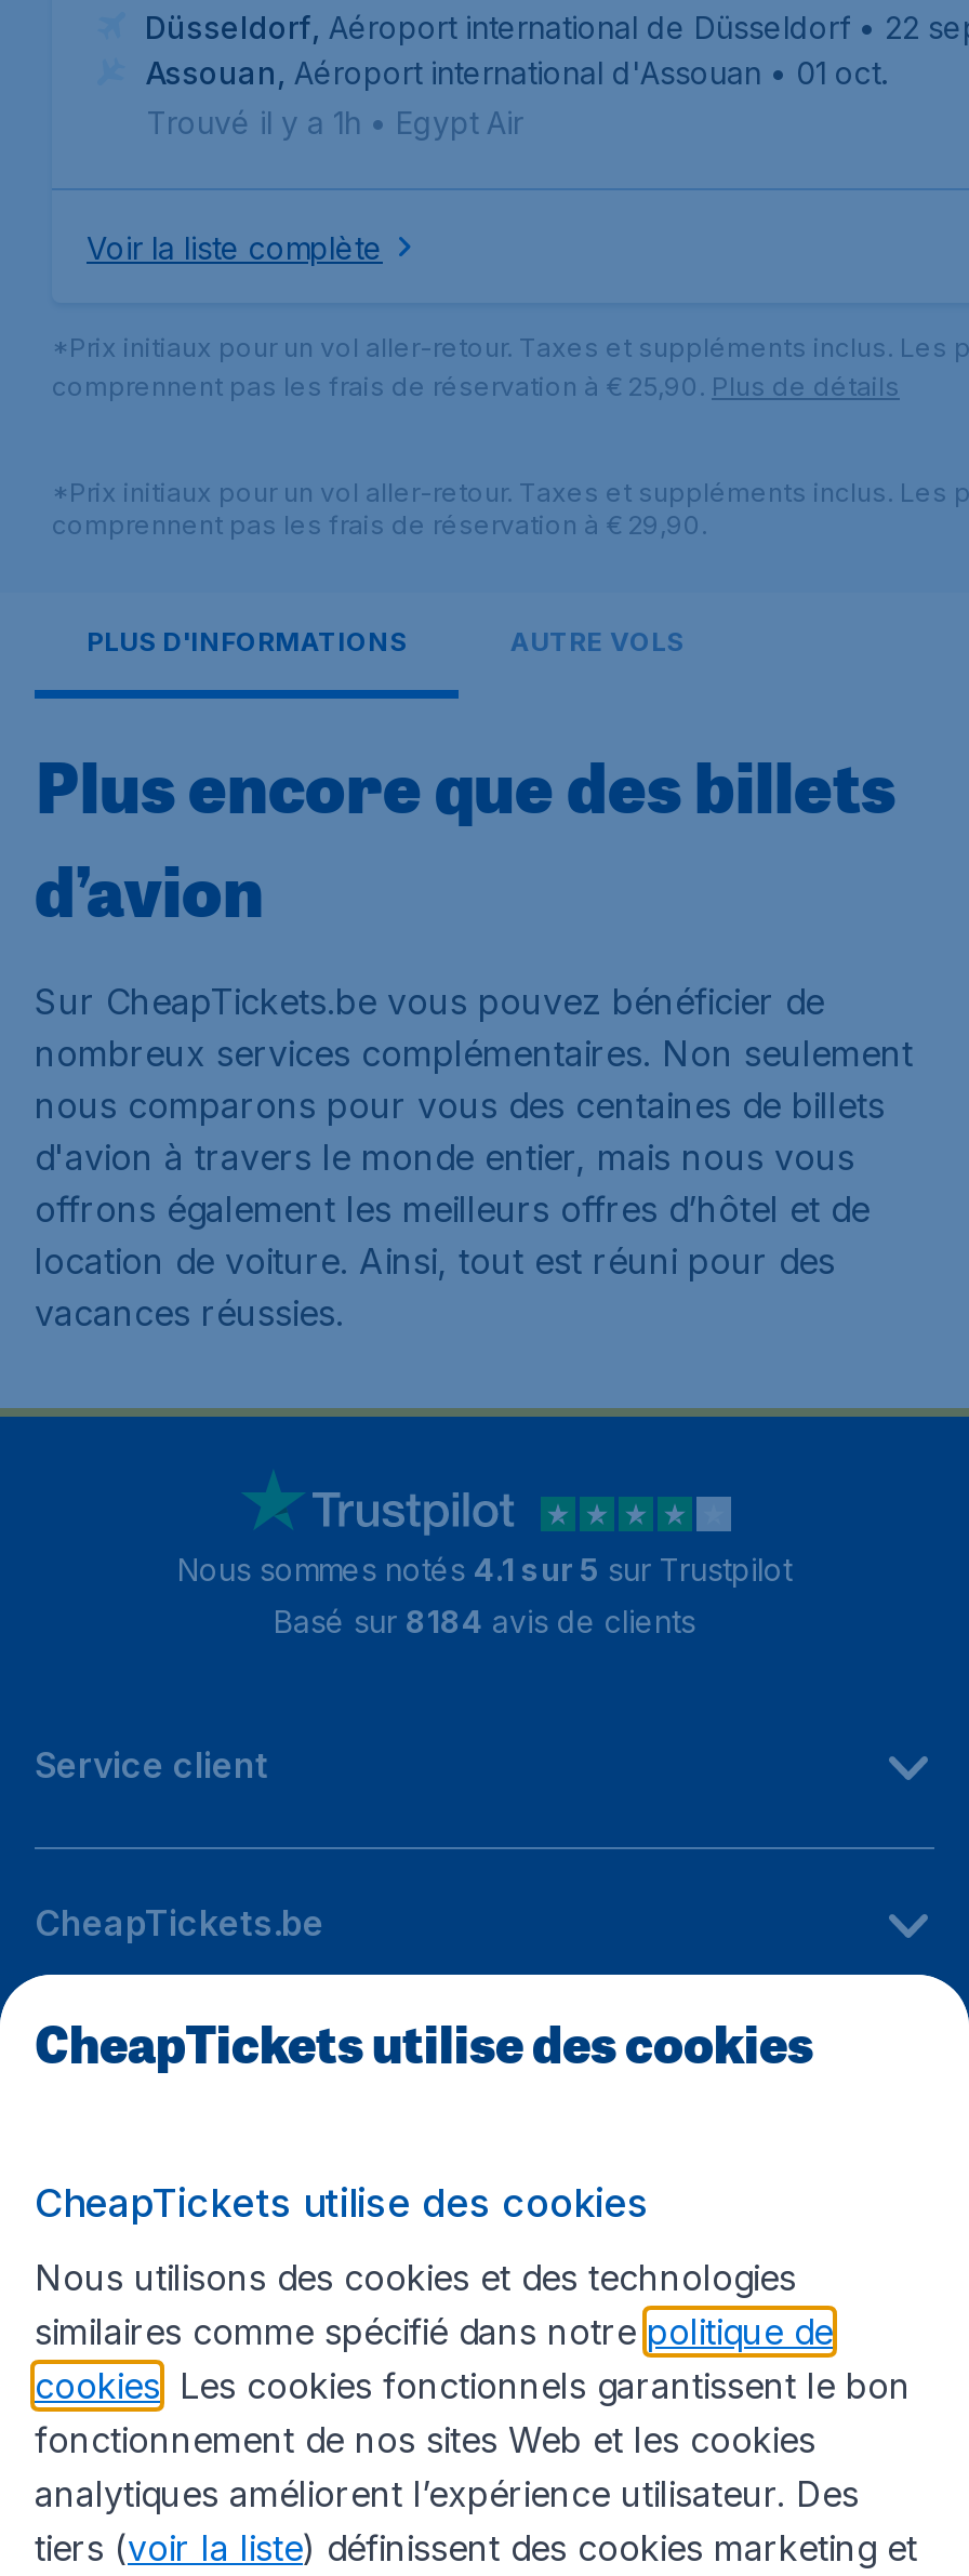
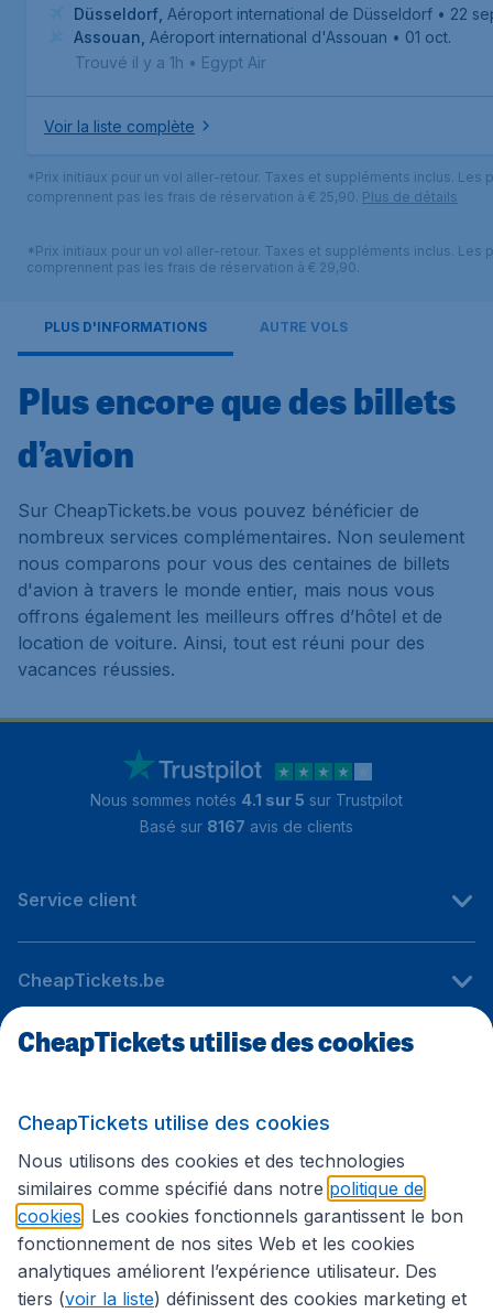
[274,1603,695,1639] Basé sur 8184 avis de clients -> [140,817,353,836] Basé sur 8167 avis de clients

